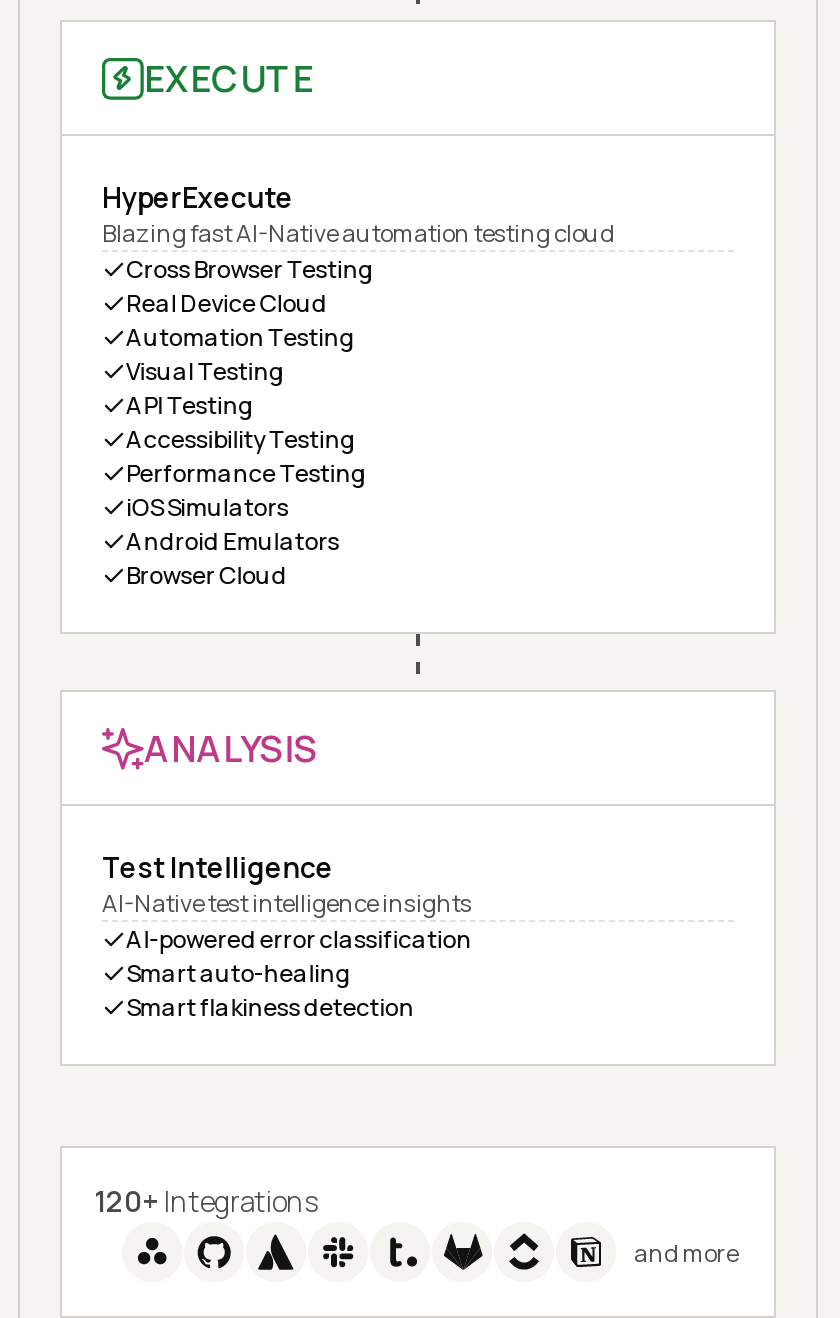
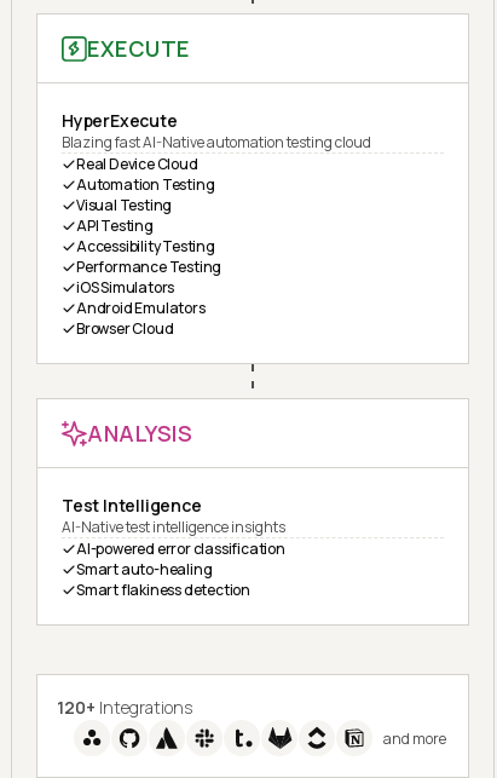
[126,252,374,286] Cross Browser Testing -> none

